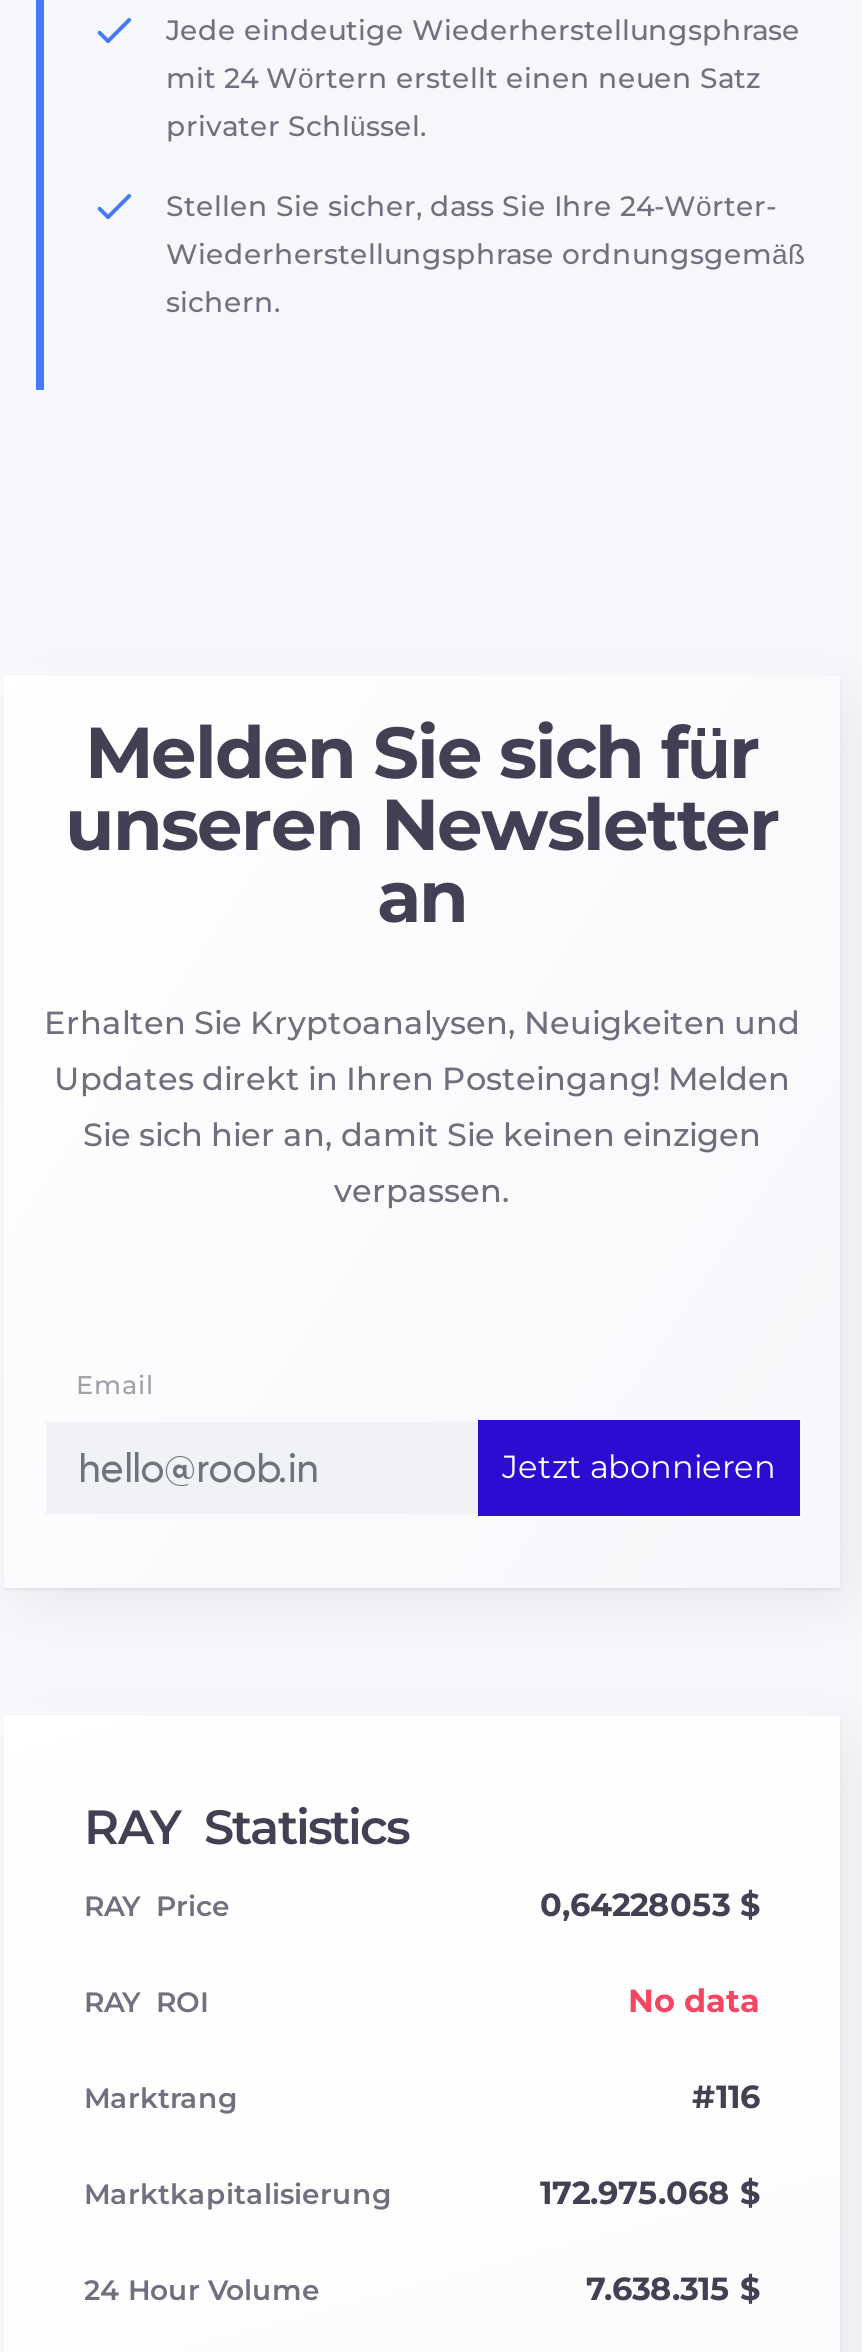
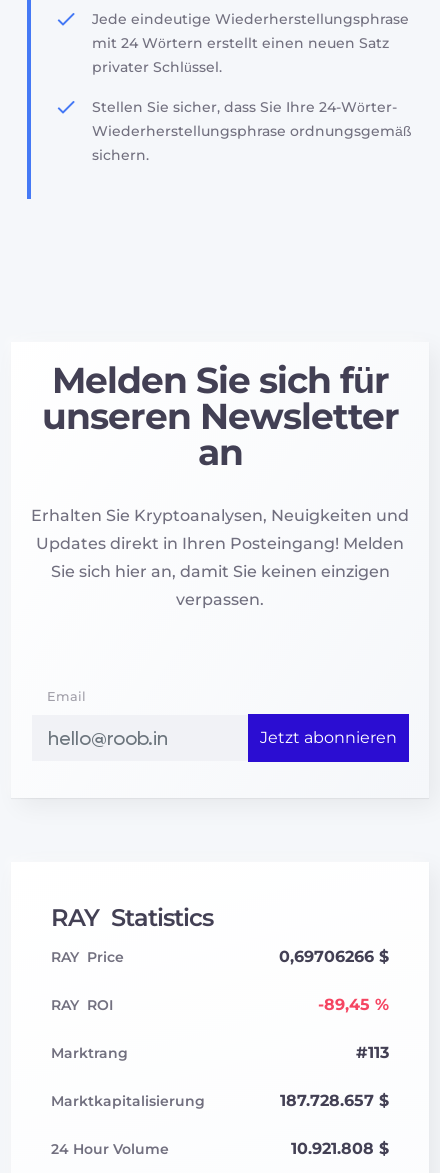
[540,1886,760,1924] 0,64228053 $ -> [279,947,389,966] 0,69706266 $
[628,1982,760,2020] No data -> [318,995,389,1014] -89,45 %
[692,2078,760,2116] #116 -> [356,1043,389,1062] #113
[540,2174,760,2212] 172.975.068 $ -> [280,1091,389,1110] 187.728.657 $
[586,2270,760,2308] 7.638.315 $ -> [291,1139,389,1158] 10.921.808 $

